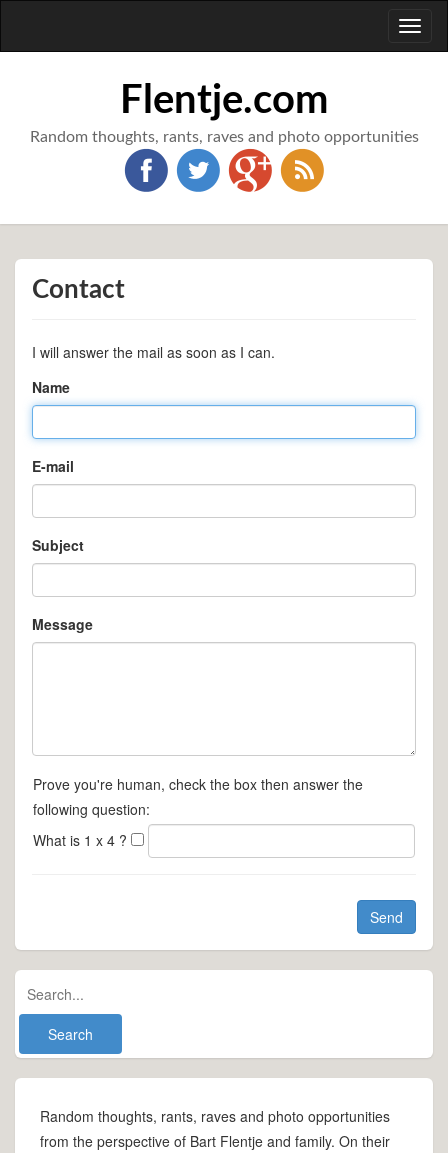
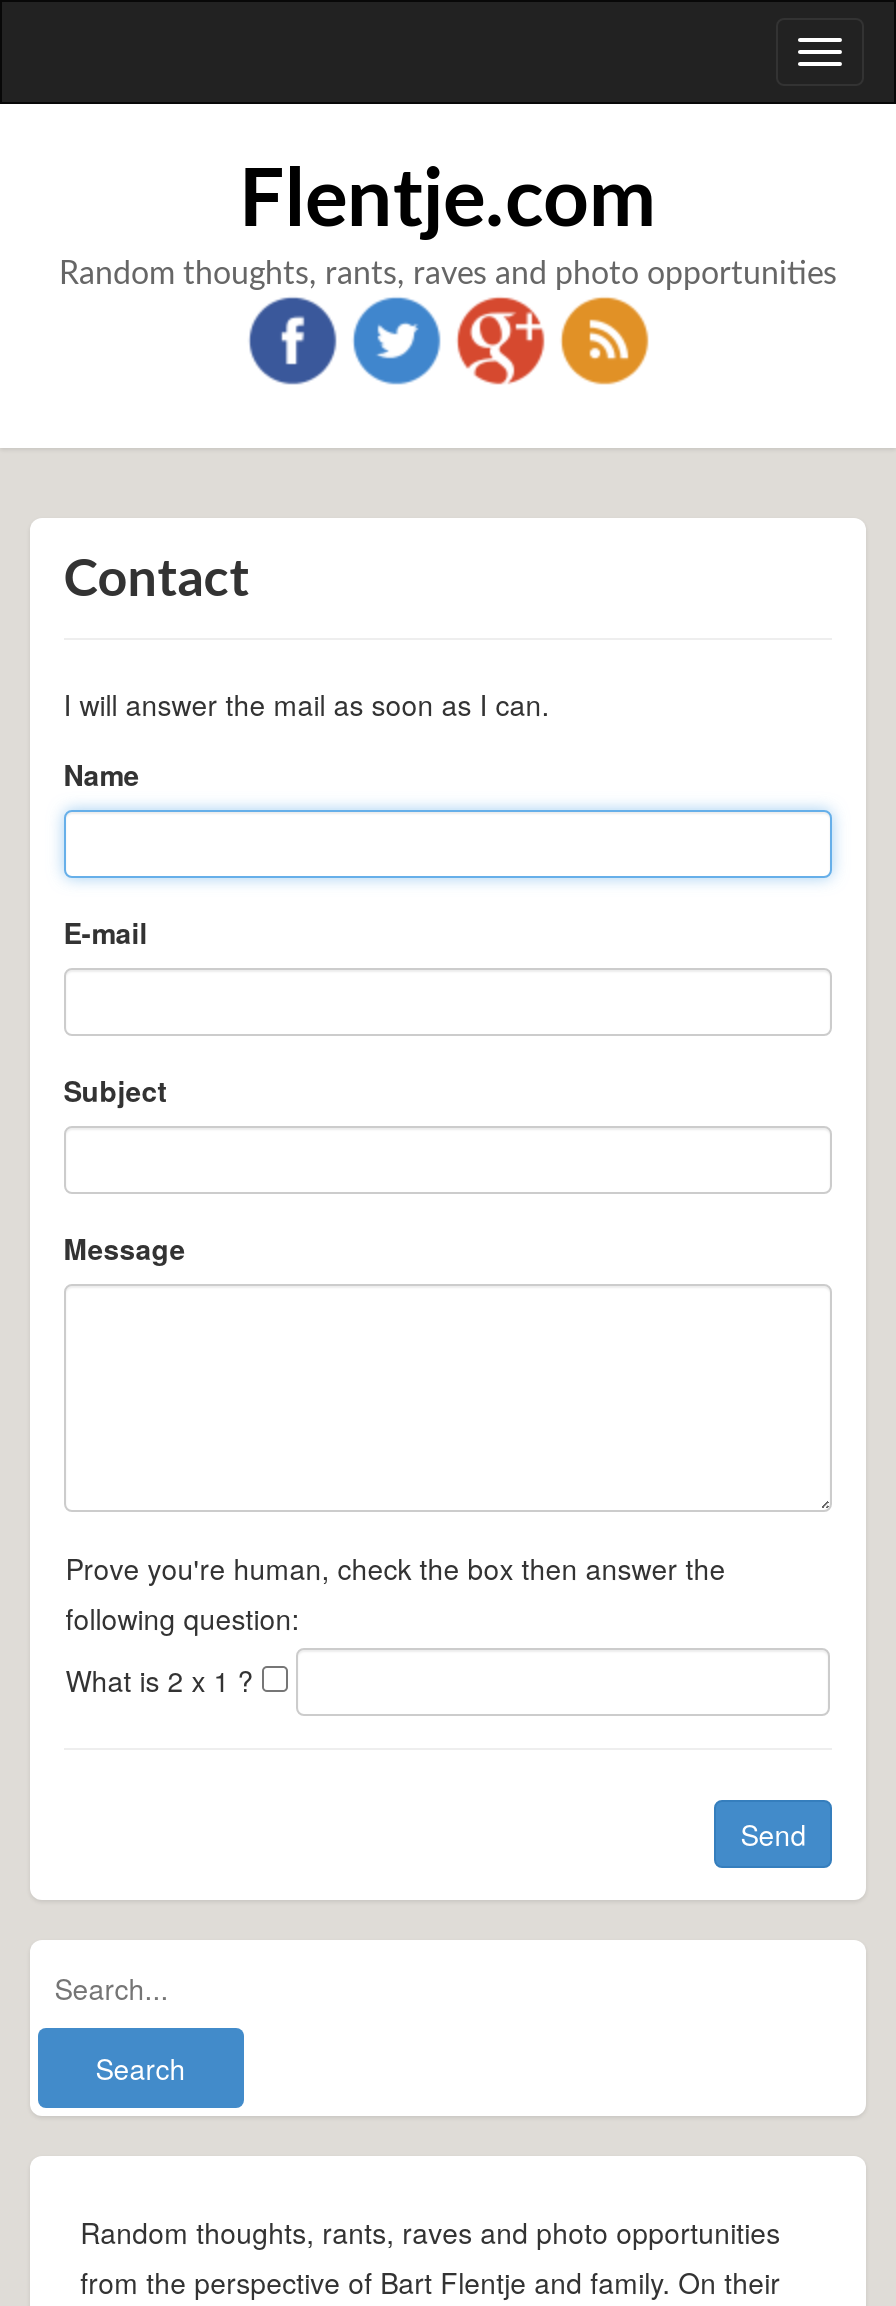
[33,830,127,850] What is 1 x 4 ? -> [65,1659,253,1699] What is 2 x 1 ?

